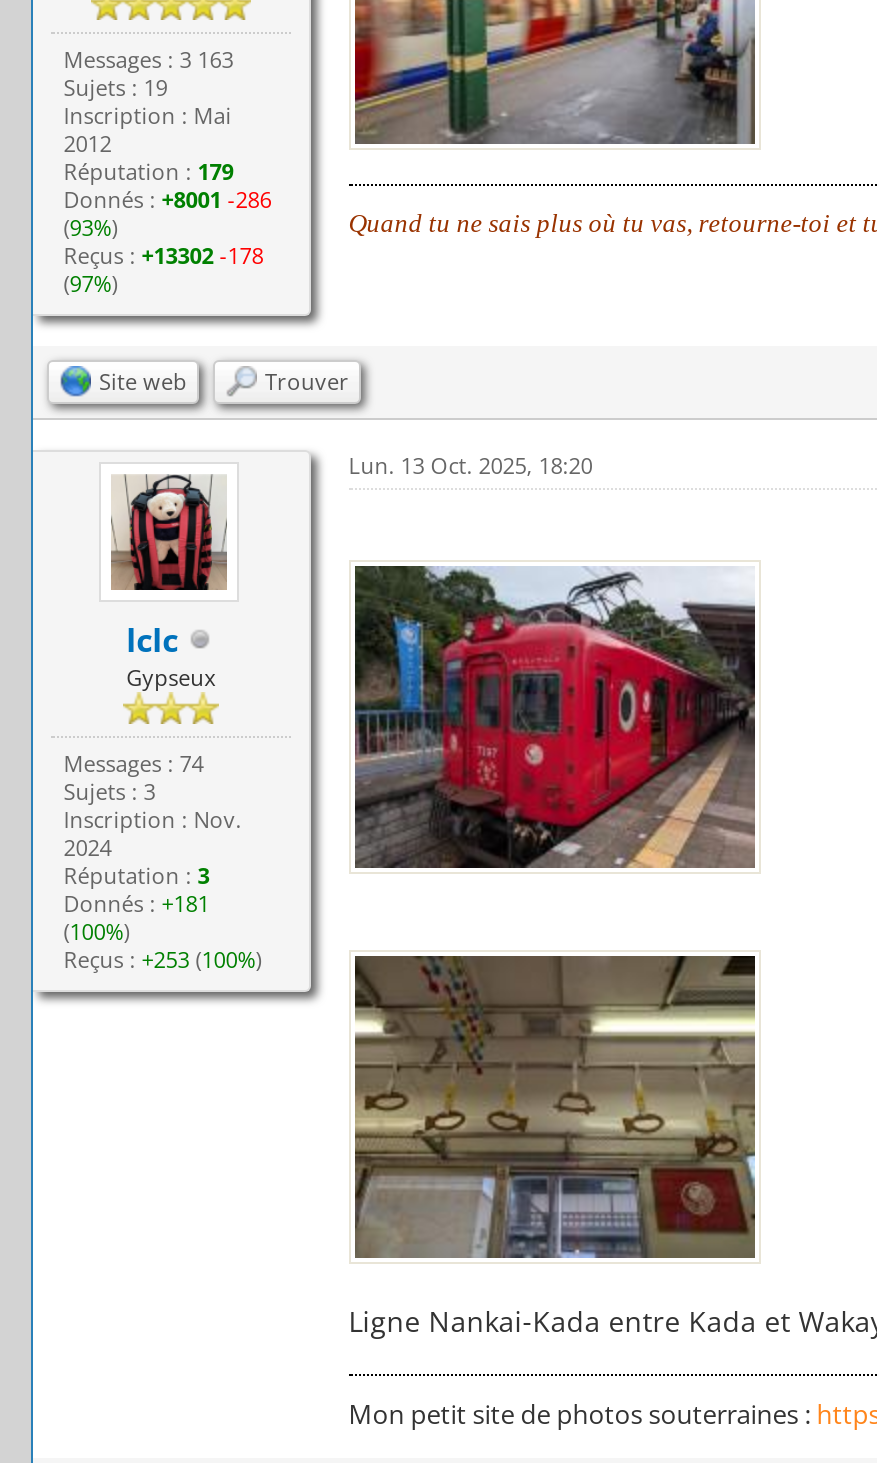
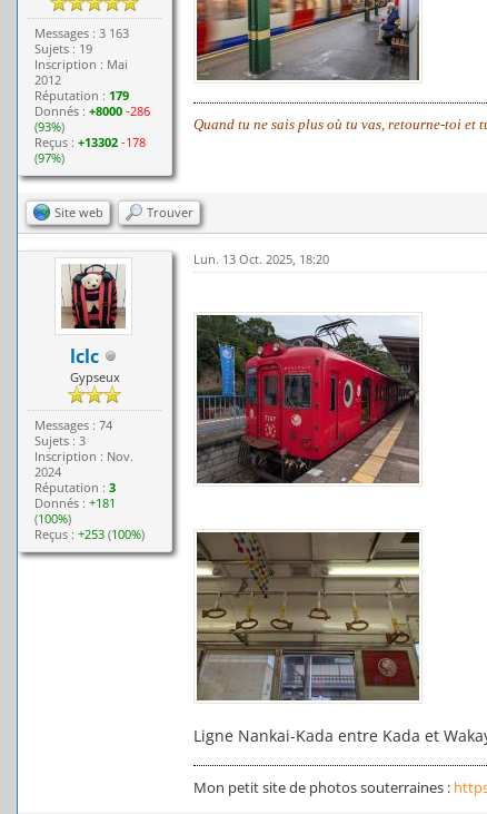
[64,184,272,214] Donnés : +8001 -286 -> [35,102,150,119] Donnés : +8000 -286

